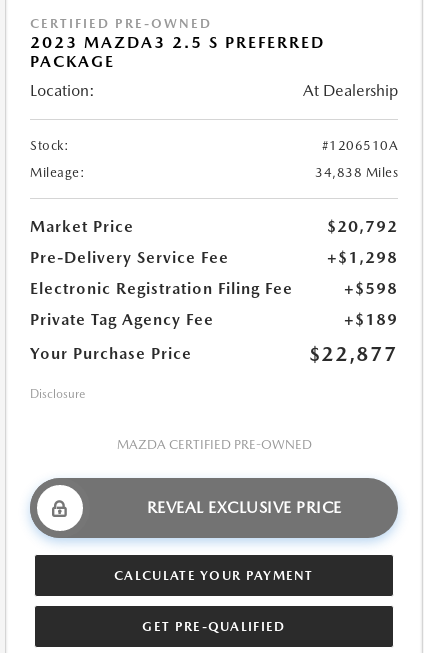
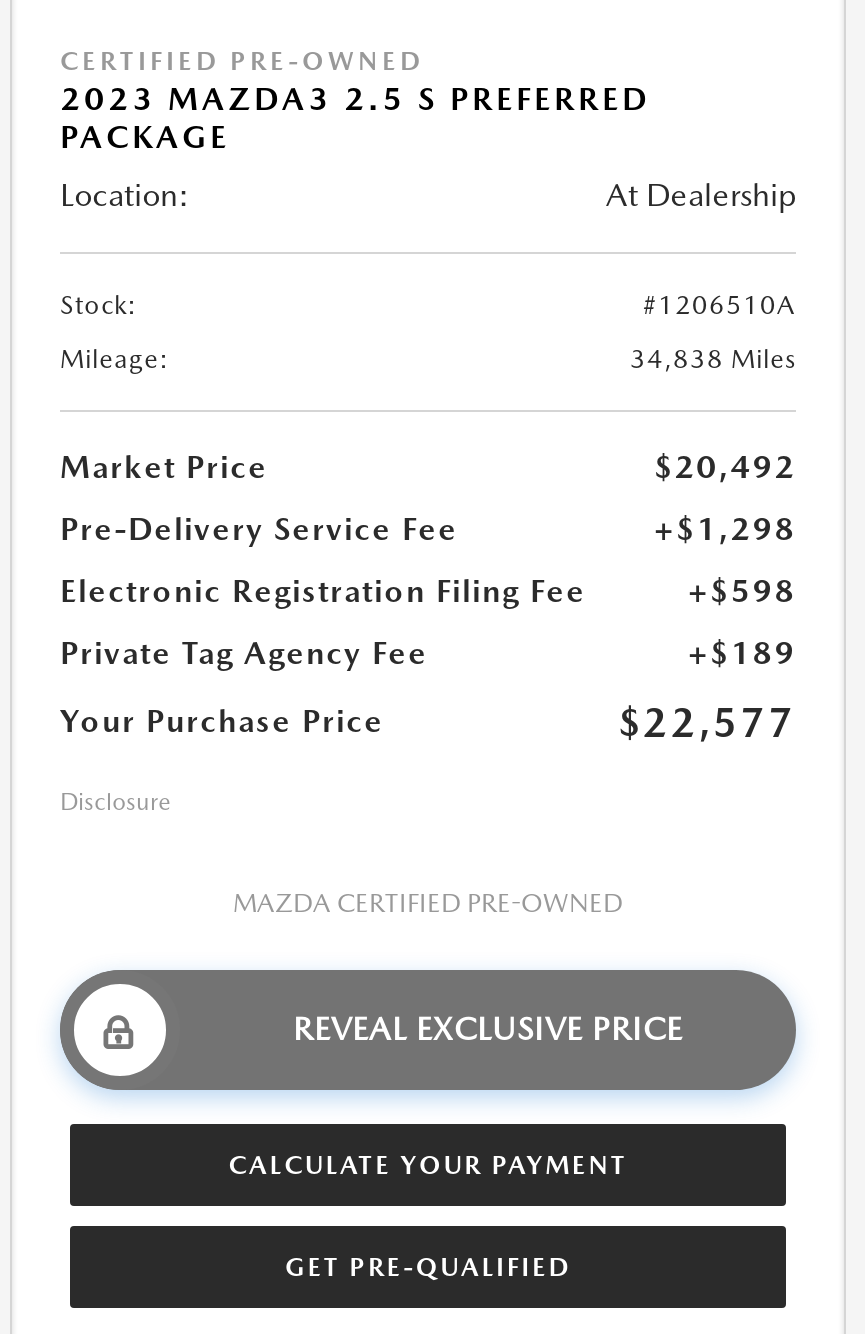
[327,217,398,236] $20,792 -> [654,448,796,486] $20,492
[309,342,398,366] $22,877 -> [618,698,796,746] $22,577

